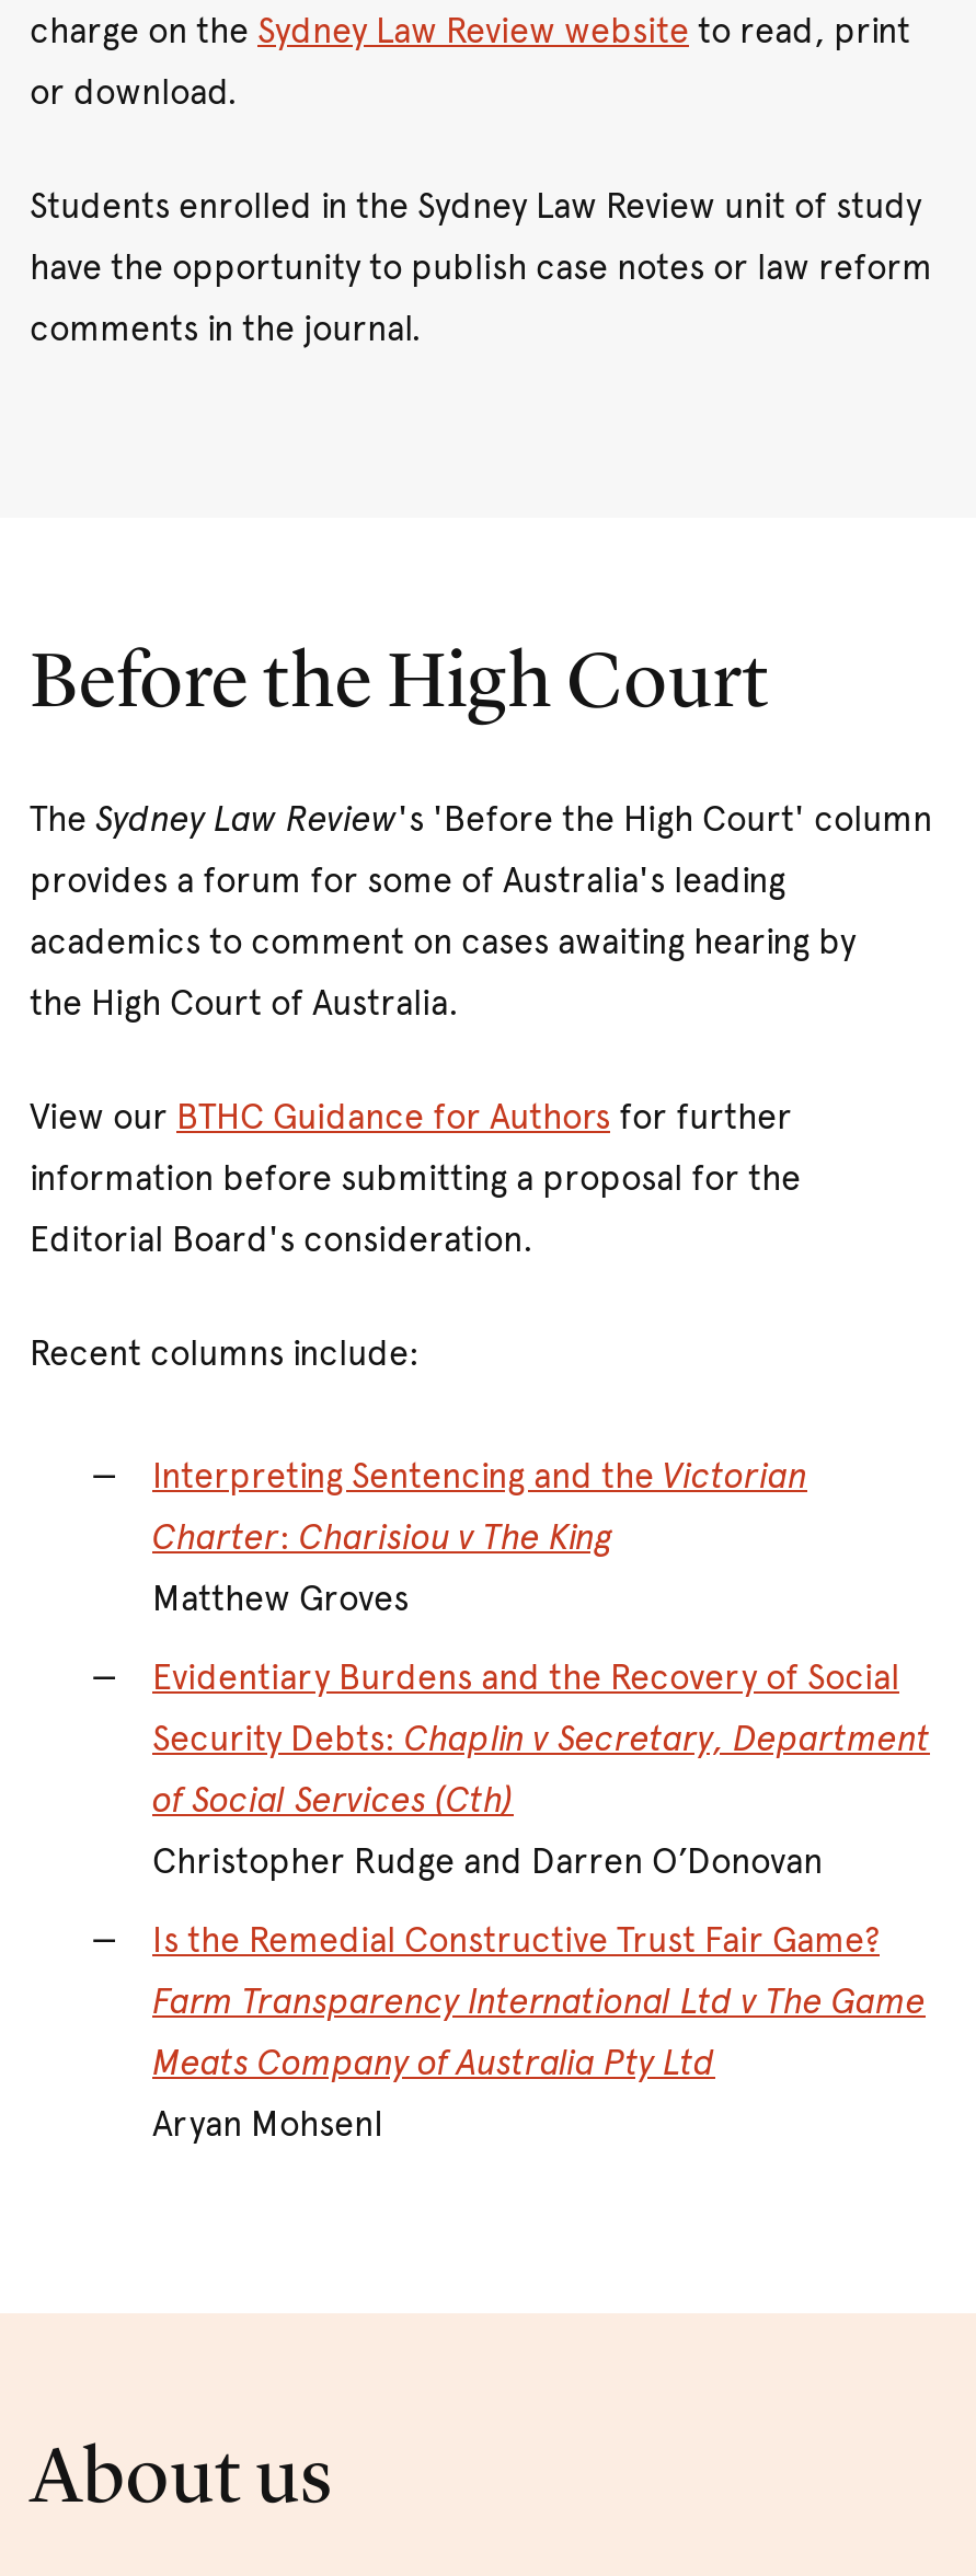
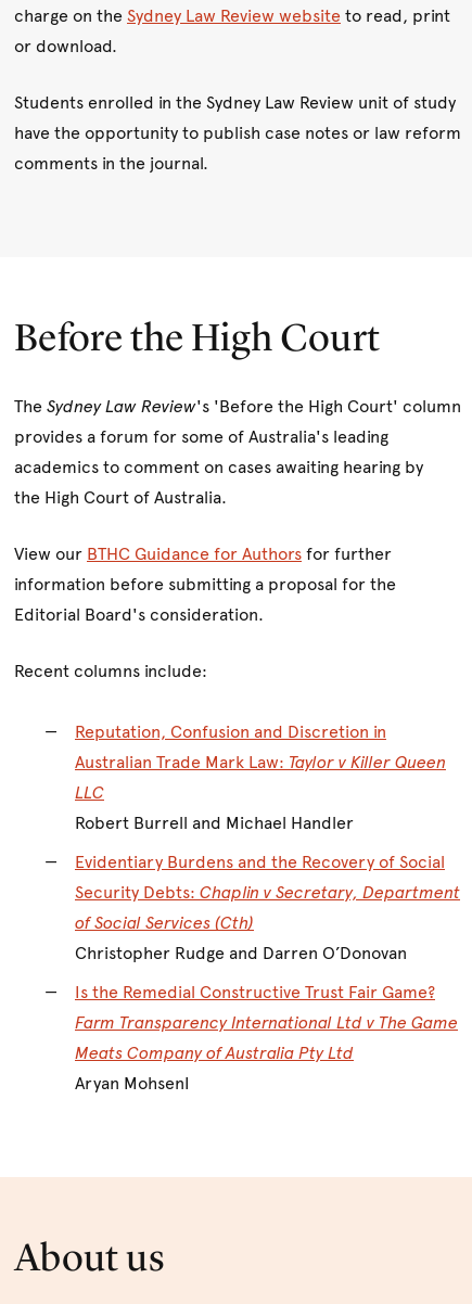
[152,1455,807,1619] Interpreting Sentencing and the Victorian | Charter: Charisiou v The King | Matthew Groves -> [75,721,446,833] Reputation, Confusion and Discretion in | Australian Trade Mark Law: Taylor v Killer Queen | LLC | Robert Burrell and Michael Handler

